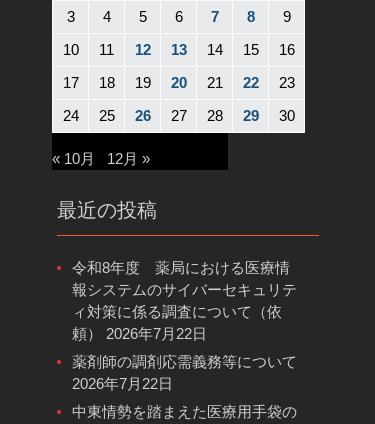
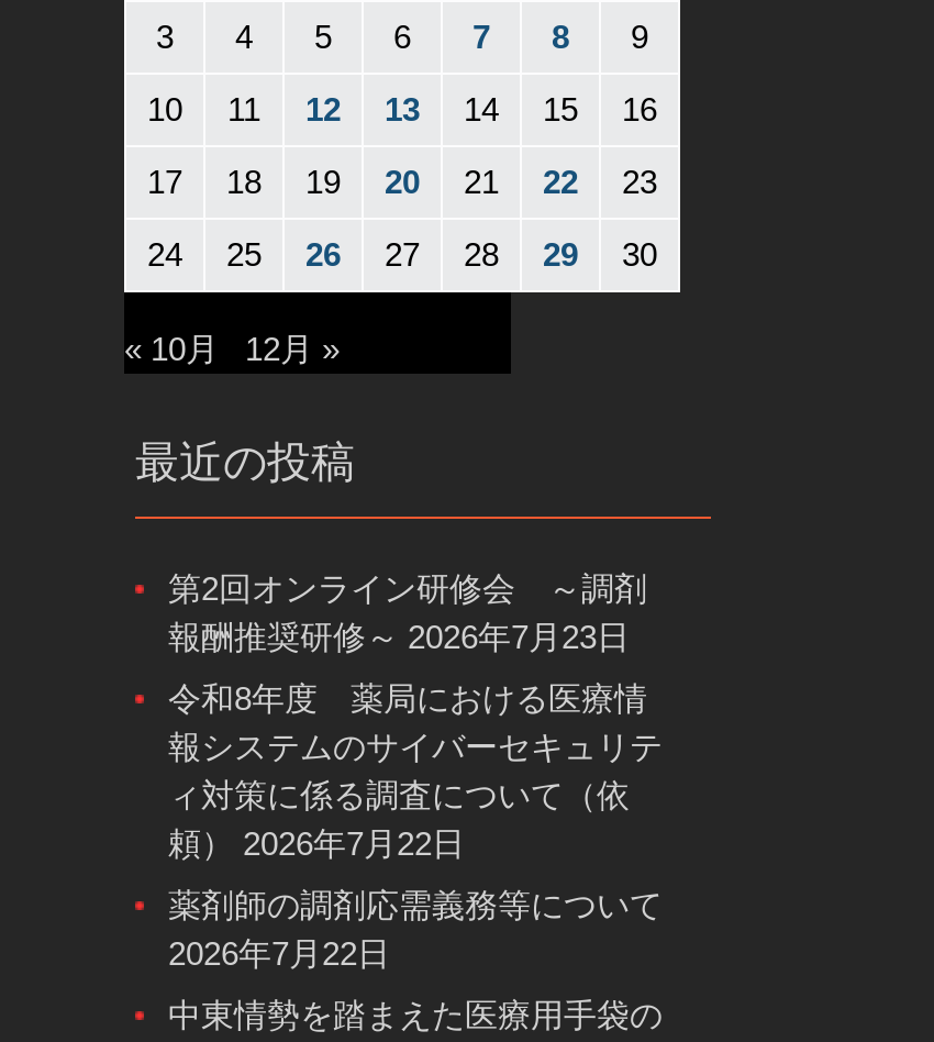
none -> [168,570,647,656] 第2回オンライン研修会 ～調剤 | 報酬推奨研修～ 2026年7月23日

